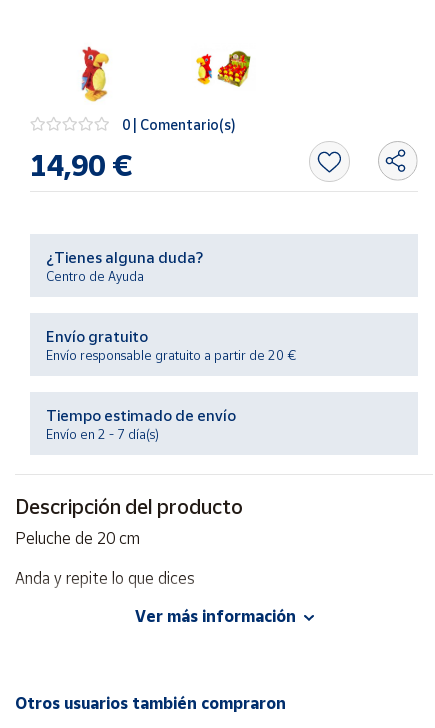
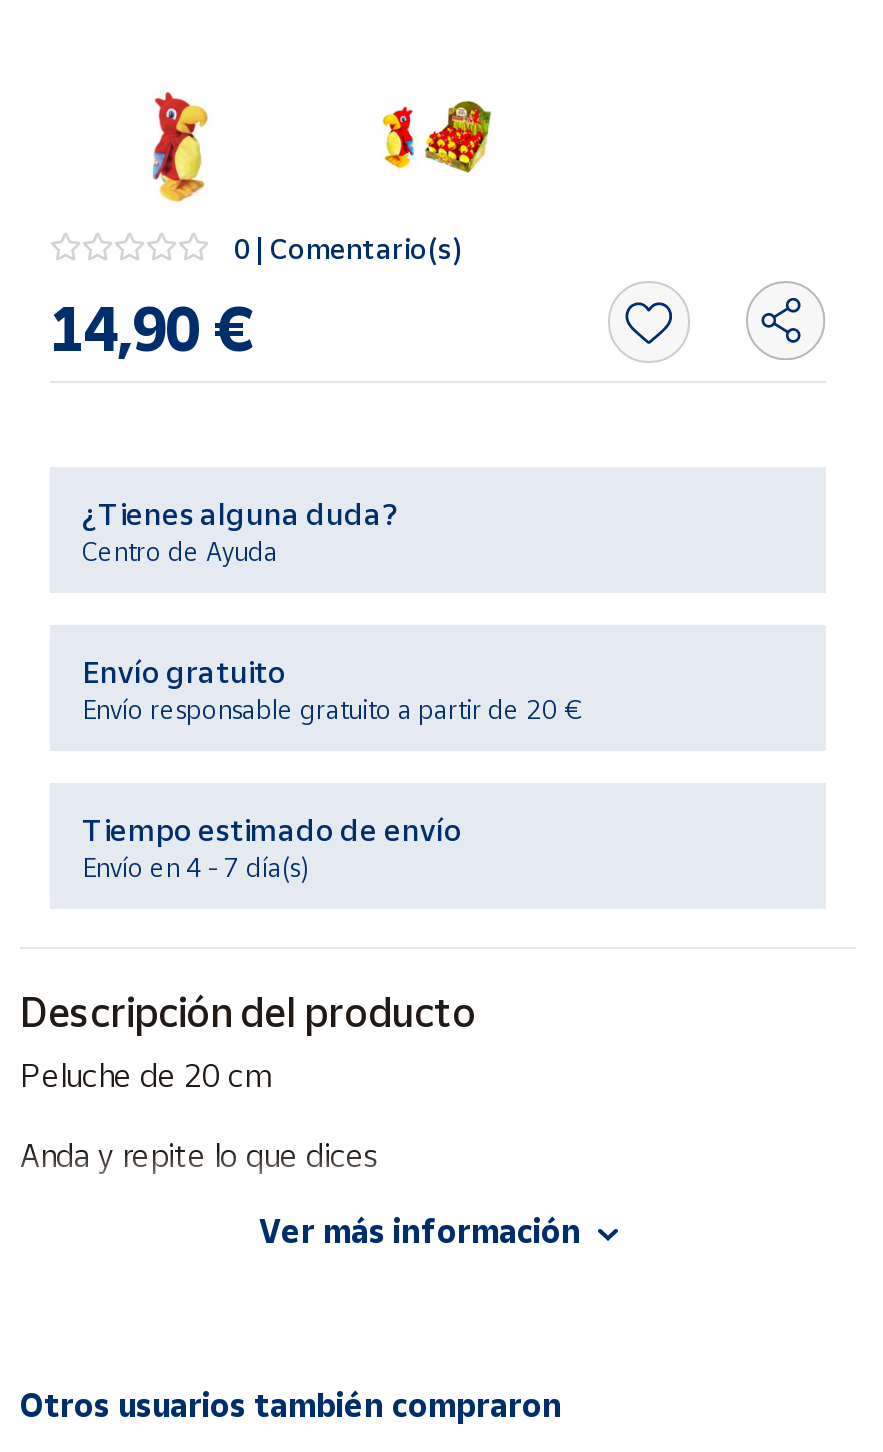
[46,426,159,442] Envío en 2 - 7 día(s) -> [82,852,308,884] Envío en 4 - 7 día(s)

